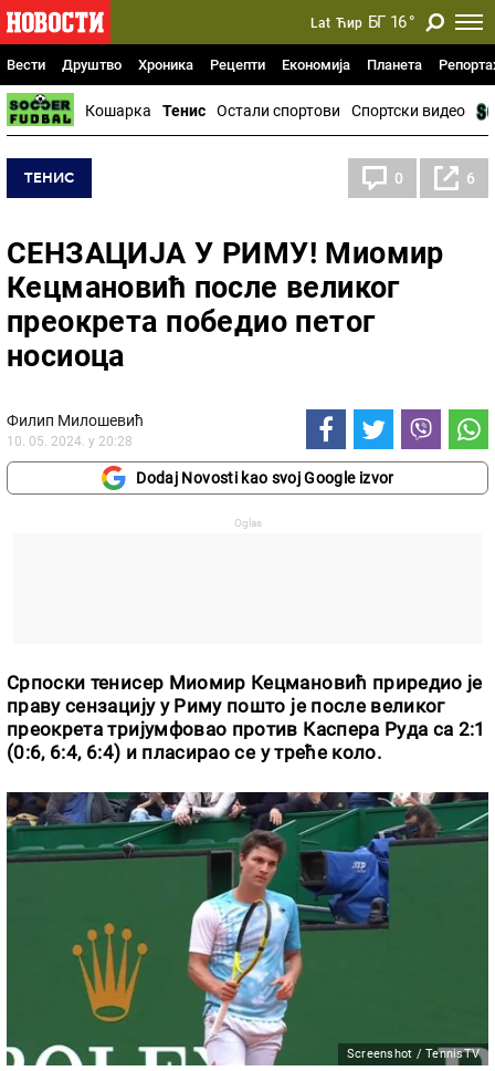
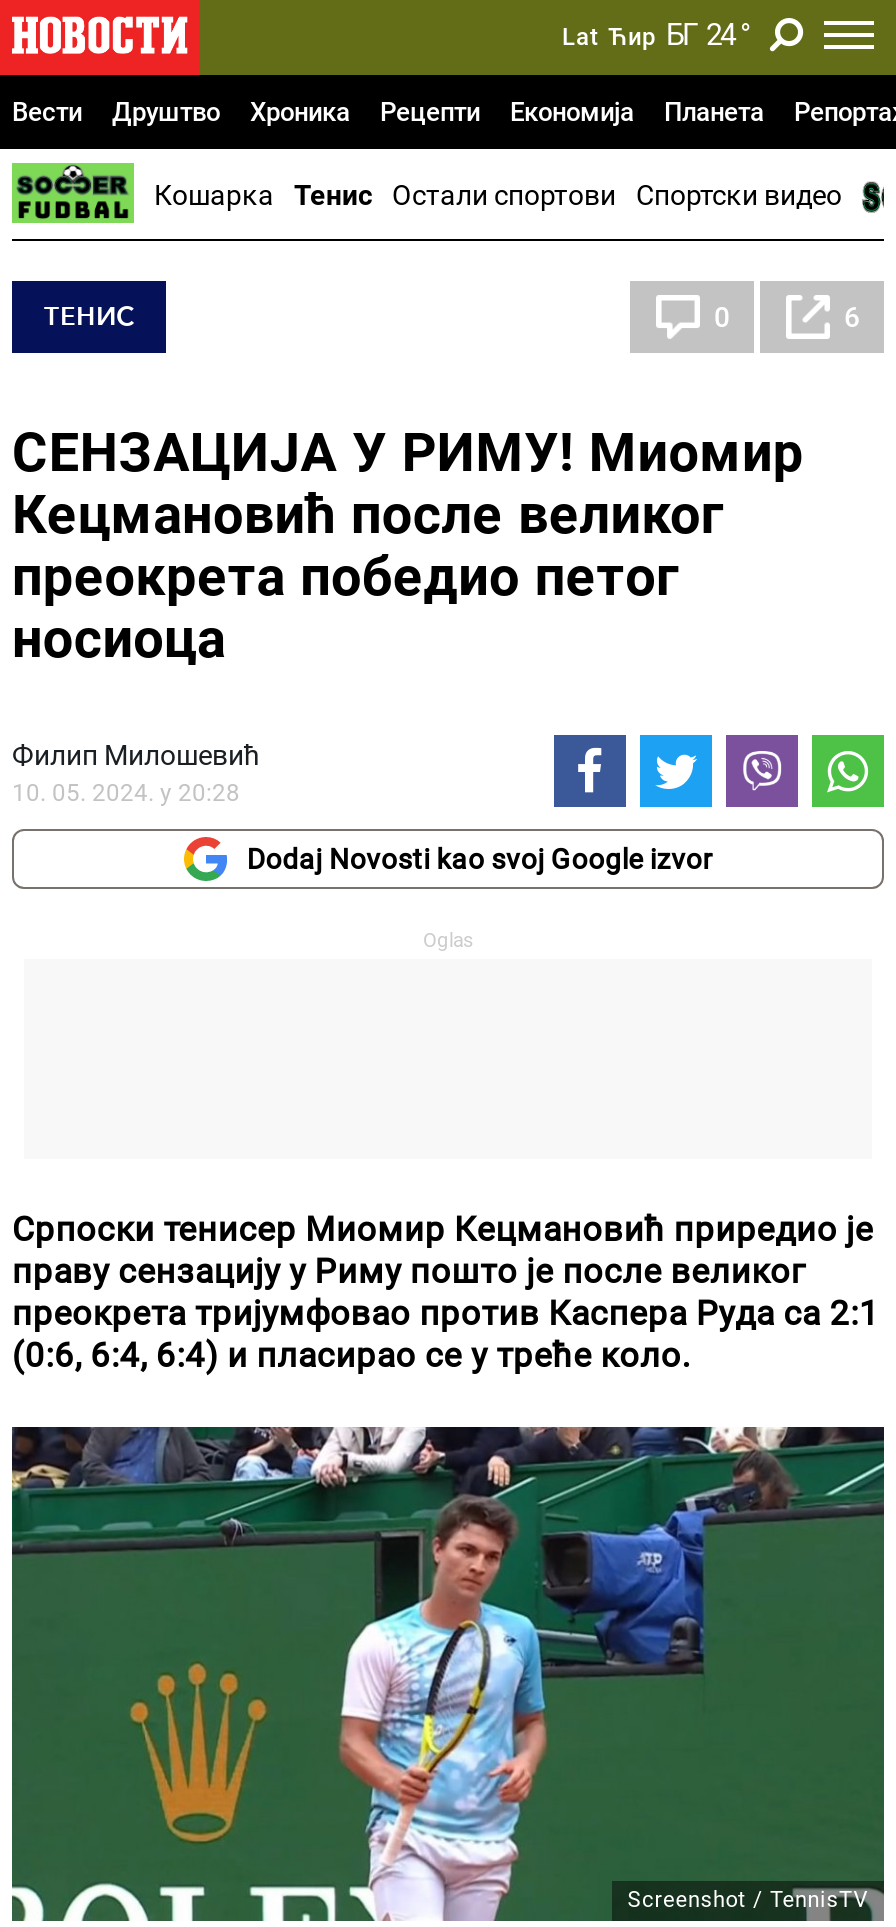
[310,12,414,32] Lat Ћир БГ 16° -> [562,17,750,53] Lat Ћир БГ 24°

